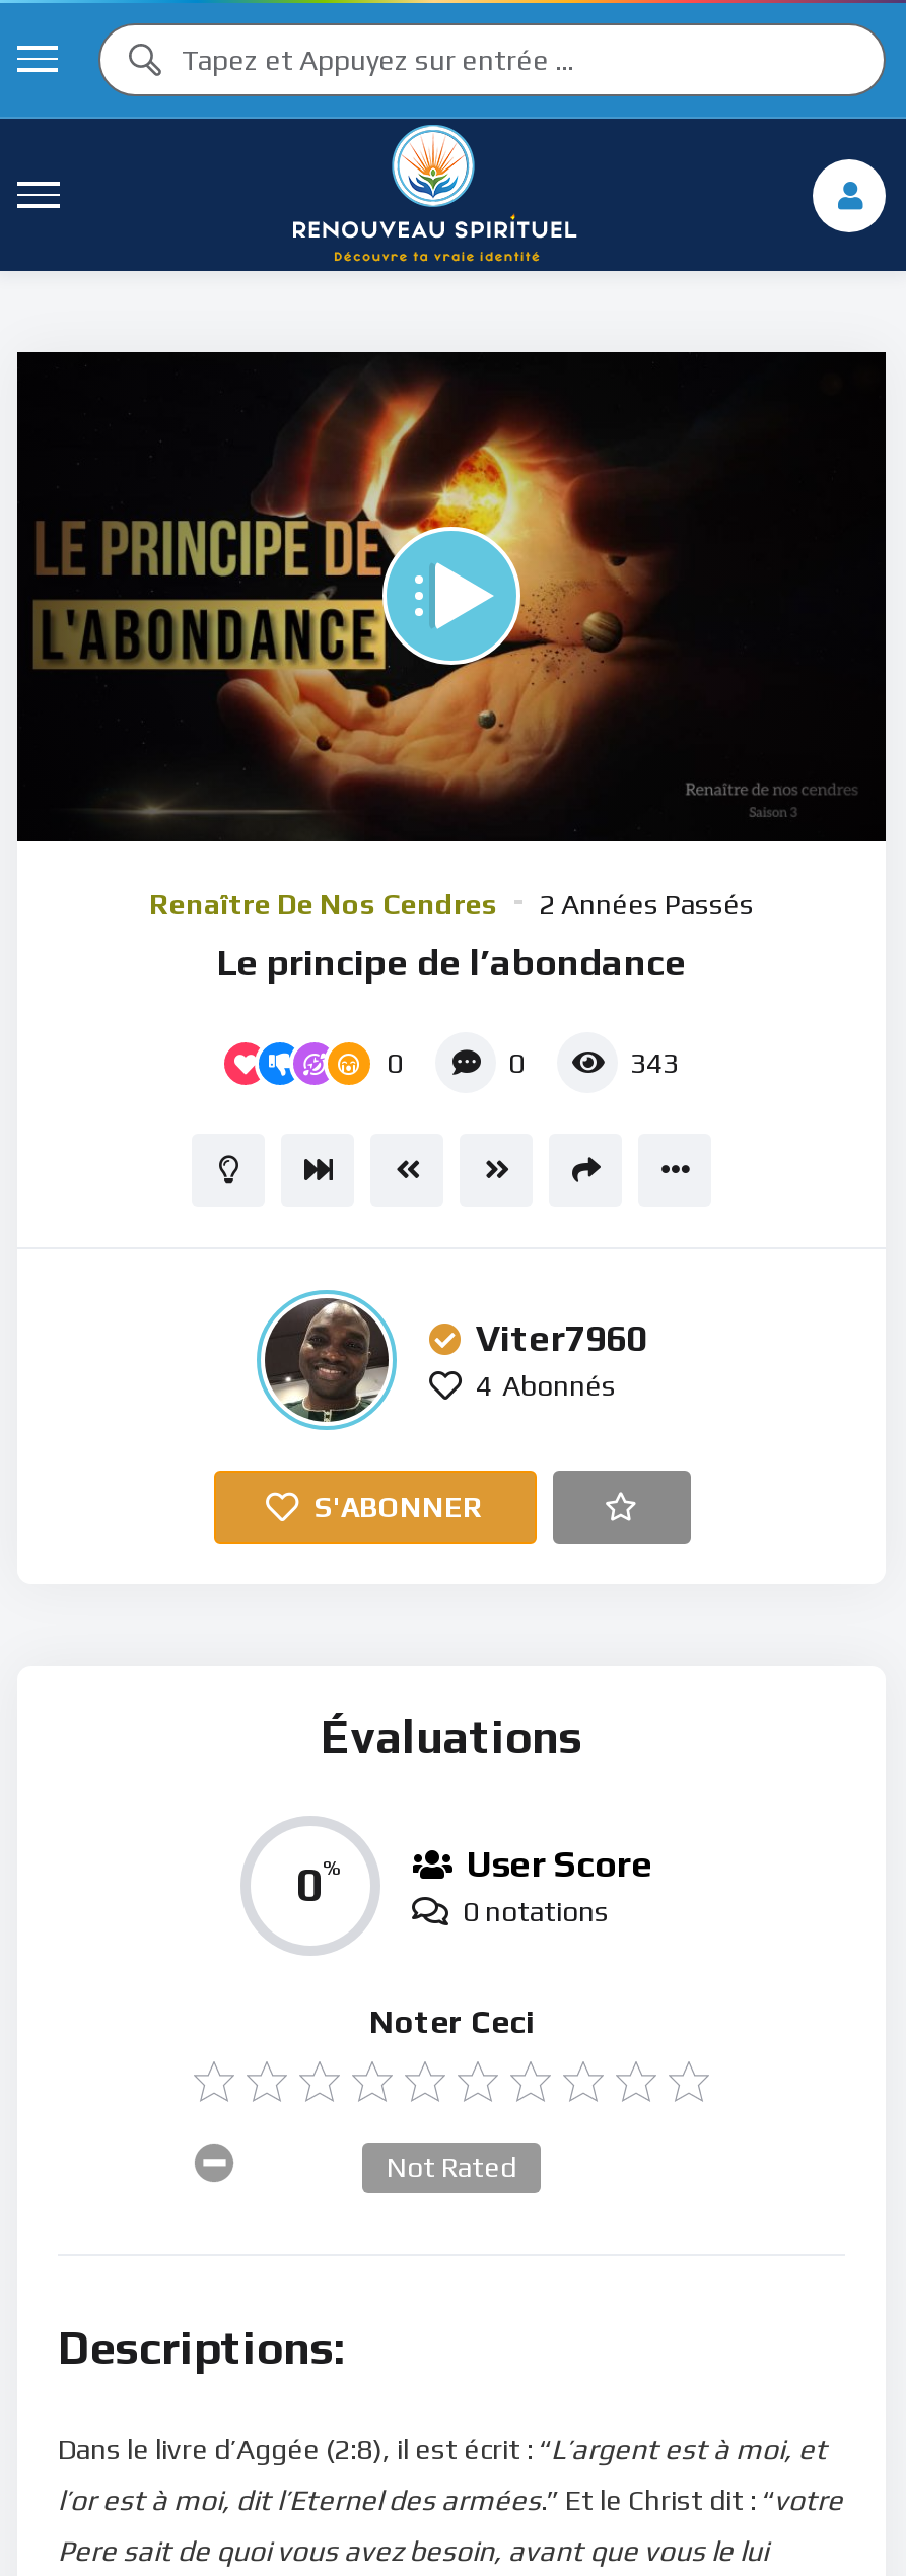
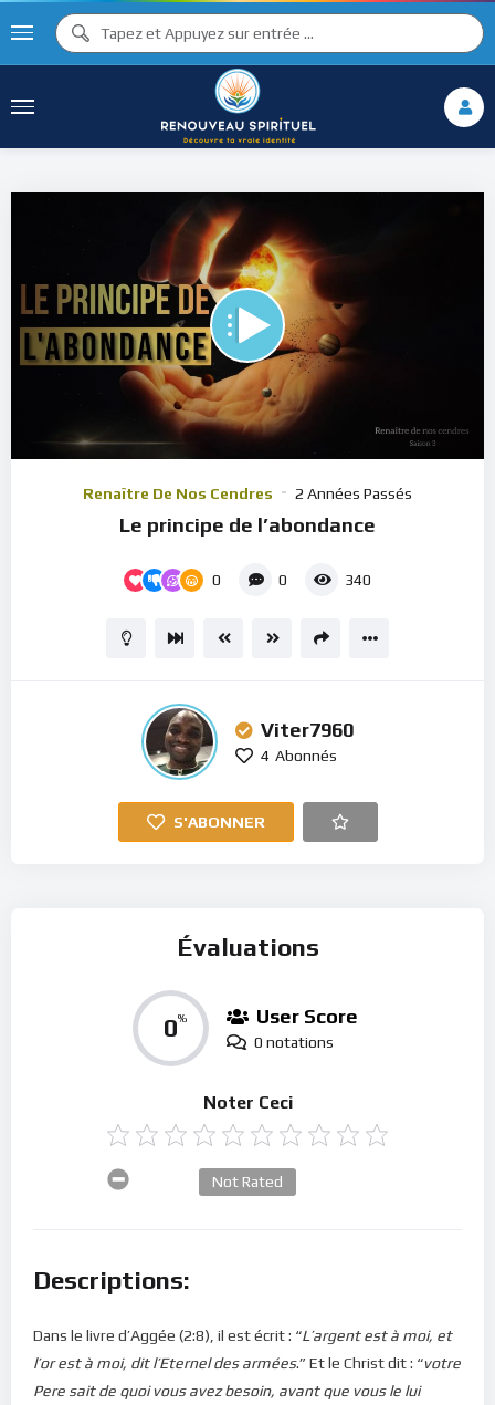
[630,1047,679,1080] 343 -> [345,571,371,589] 340

